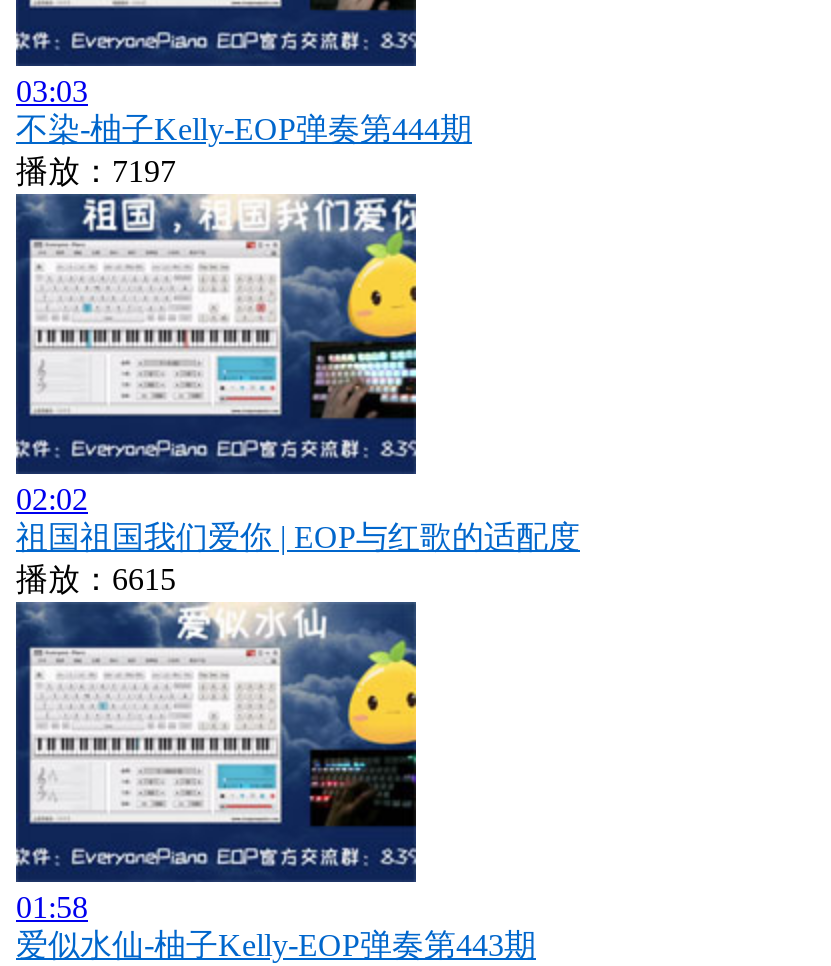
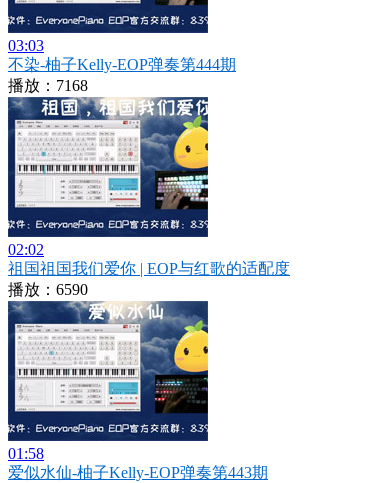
[16,153,176,187] 播放：7197 -> [8,77,88,94] 播放：7168
[16,561,176,595] 播放：6615 -> [8,281,88,298] 播放：6590

